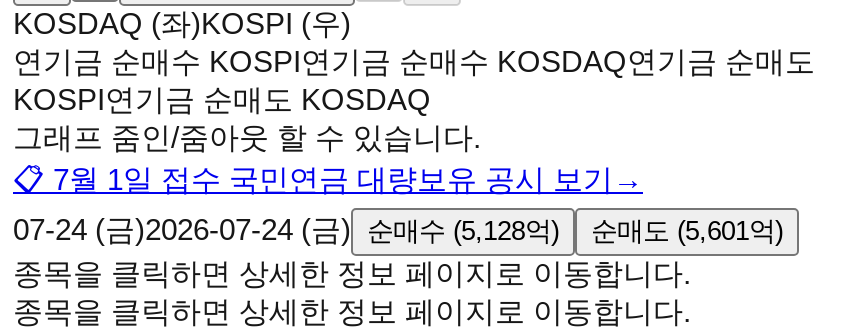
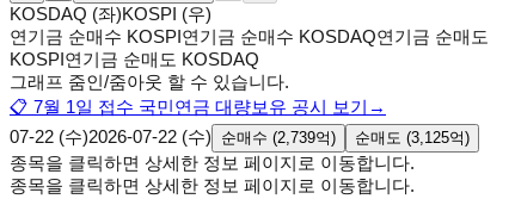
[13,212,559,246] 07-24 (금)2026-07-24 (금) 순매수 (5,128억) -> [10,126,336,147] 07-22 (수)2026-07-22 (수) 순매수 (2,739억)
[591,216,783,246] 순매도 (5,601억) -> [355,129,470,147] 순매도 (3,125억)

